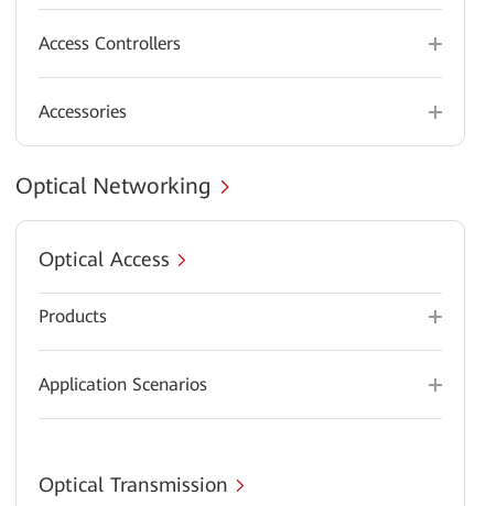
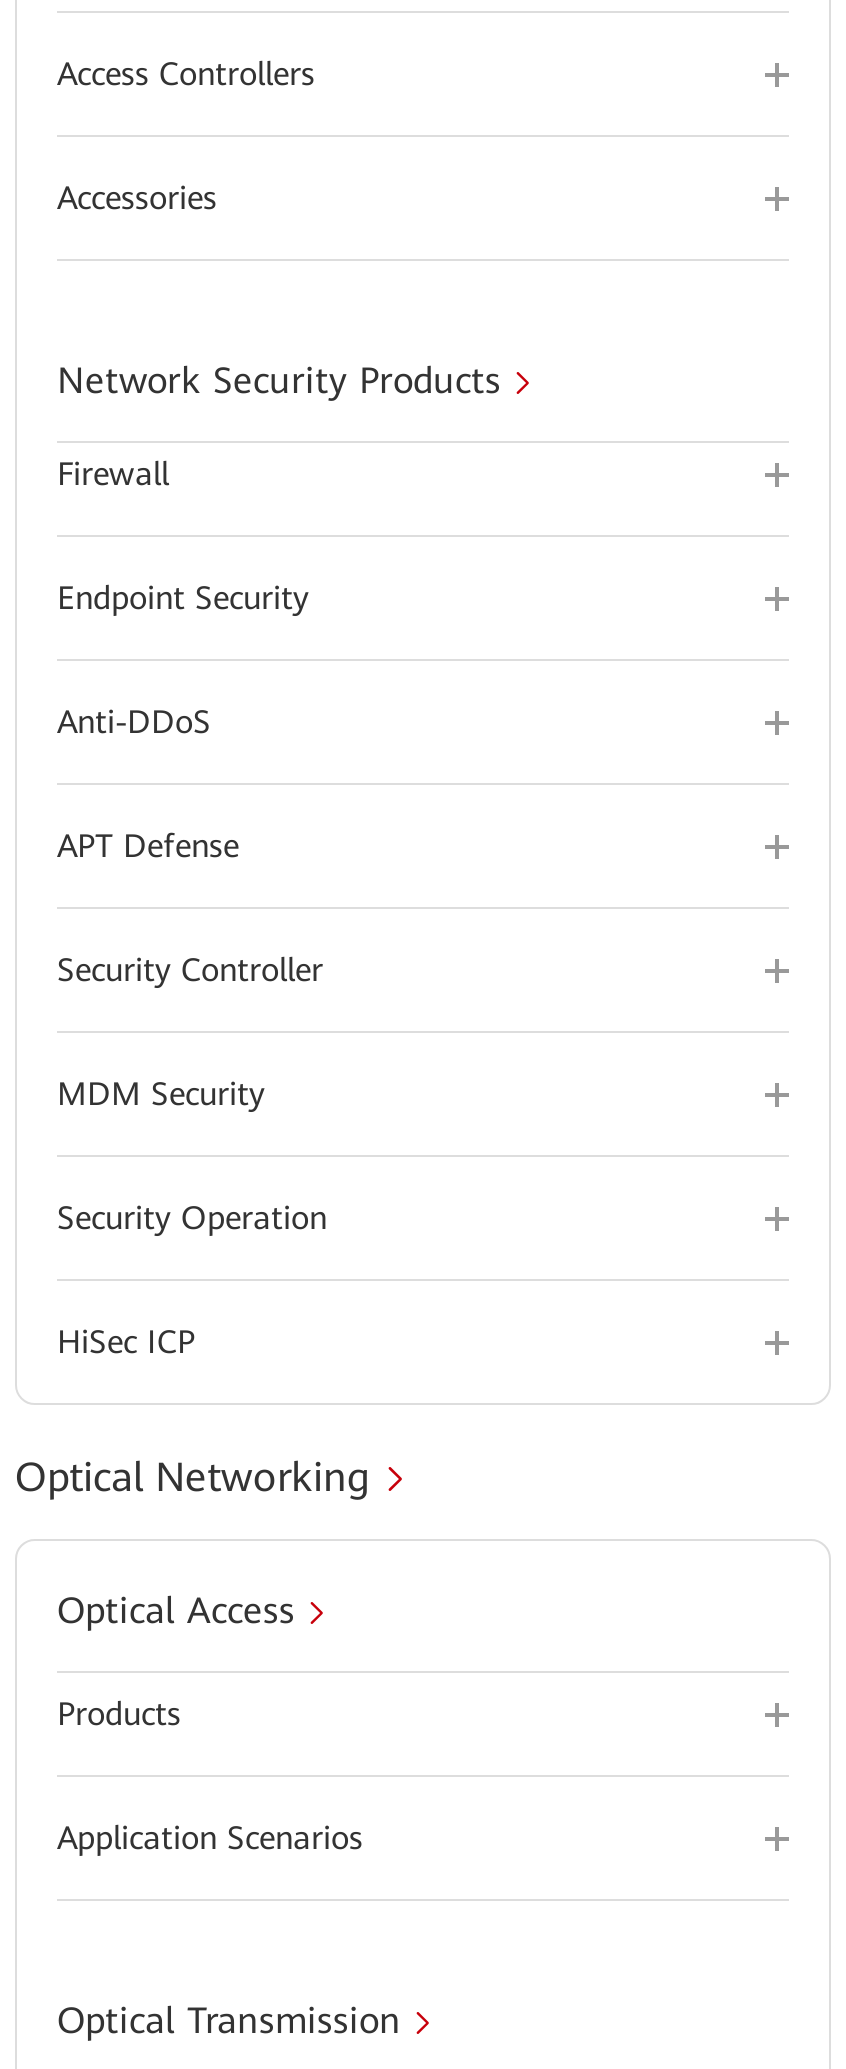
none -> [57,359,501,1361] Network Security Products | Firewall | Endpoint Security | Anti-DDoS | APT Defense | Security Controller | MDM Security | Security Operation | HiSec ICP

